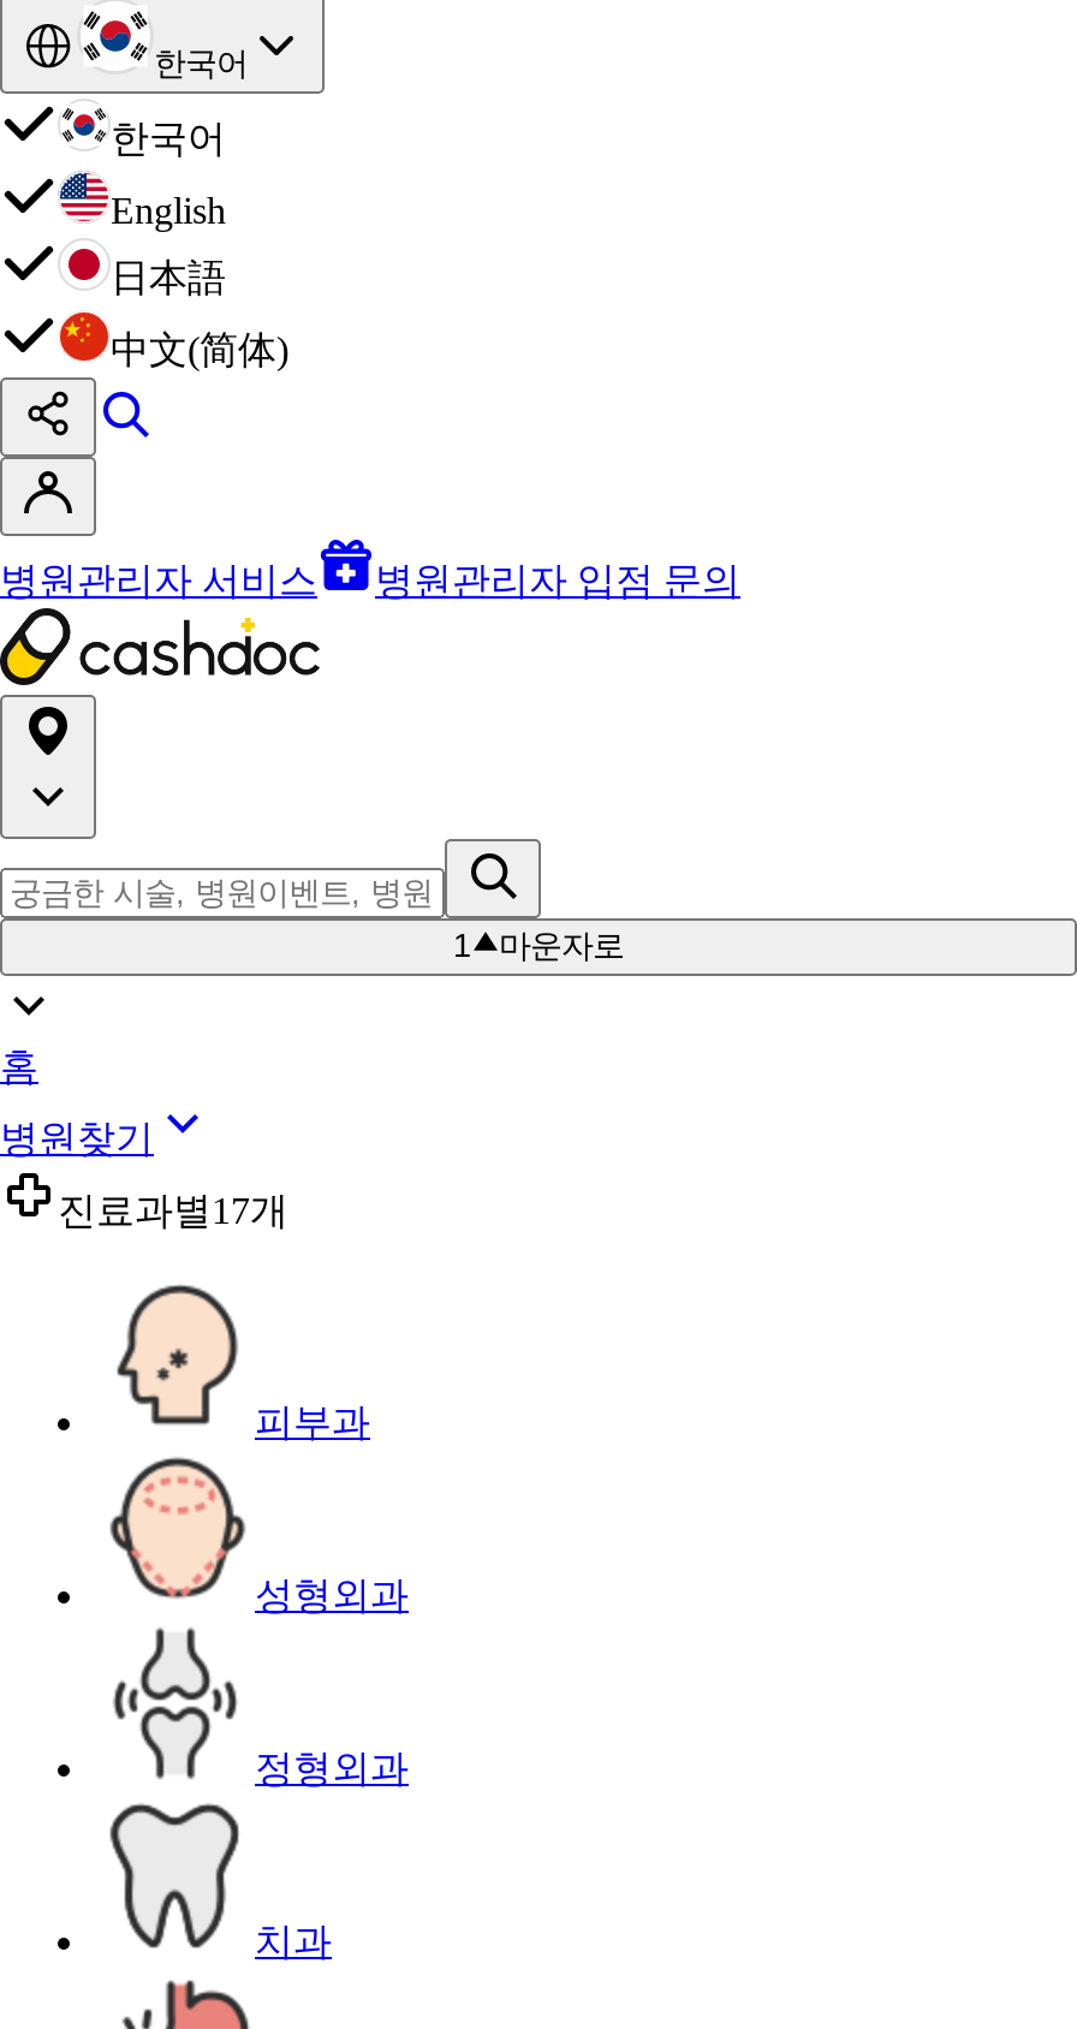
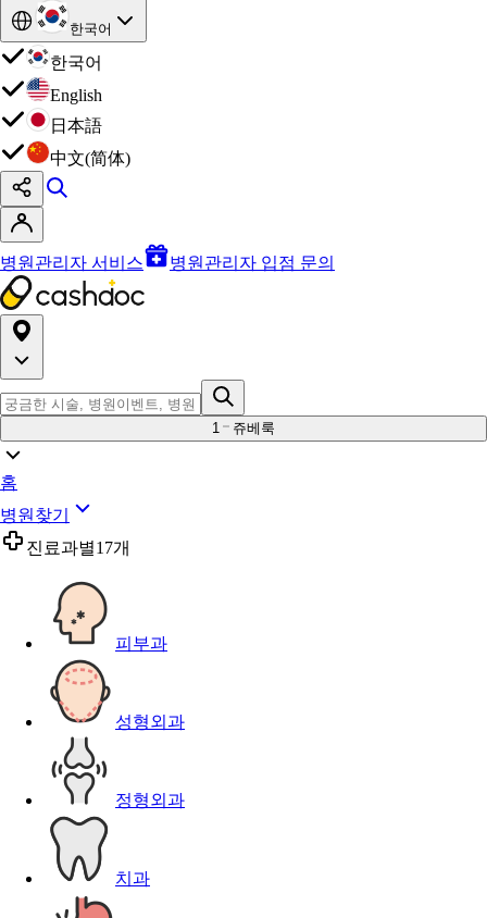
[499,928,624,964] 마운자로 -> [233,420,275,436] 쥬베룩

